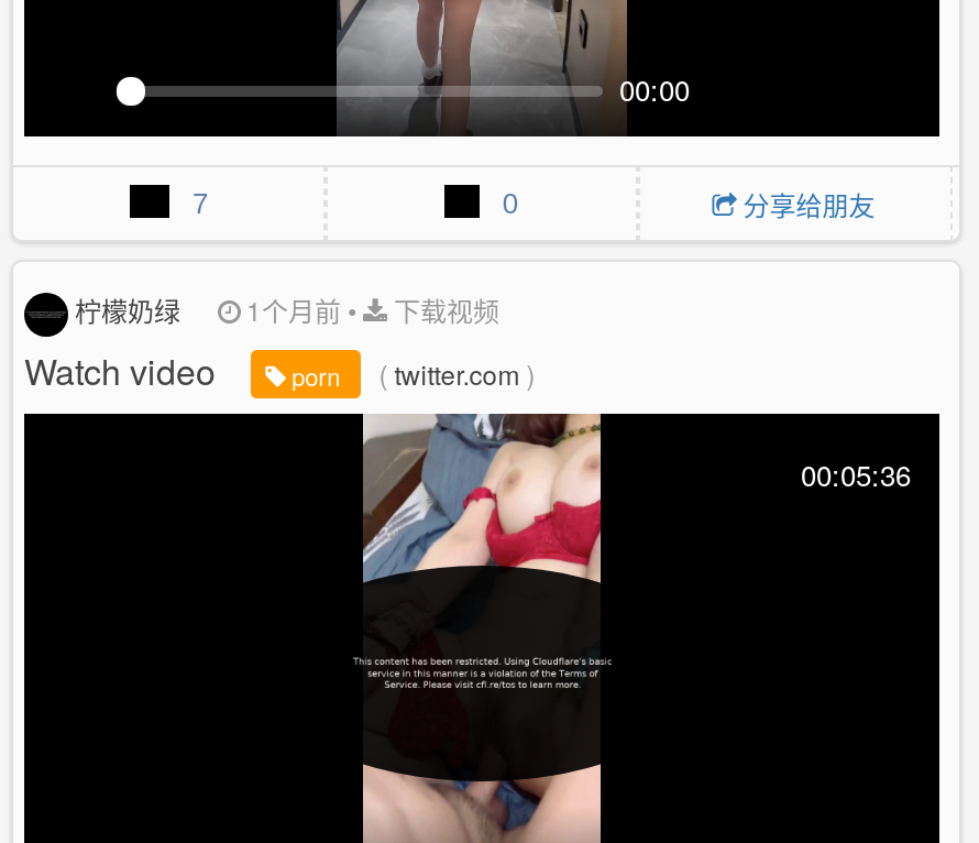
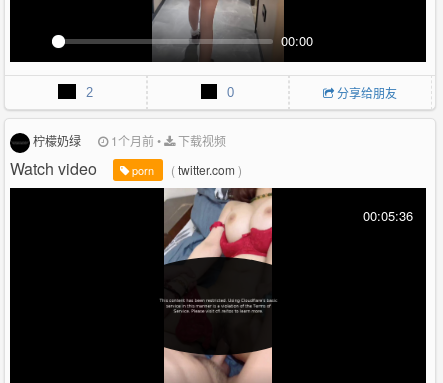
[192,187,208,220] 7 -> [86,85,93,100] 2

